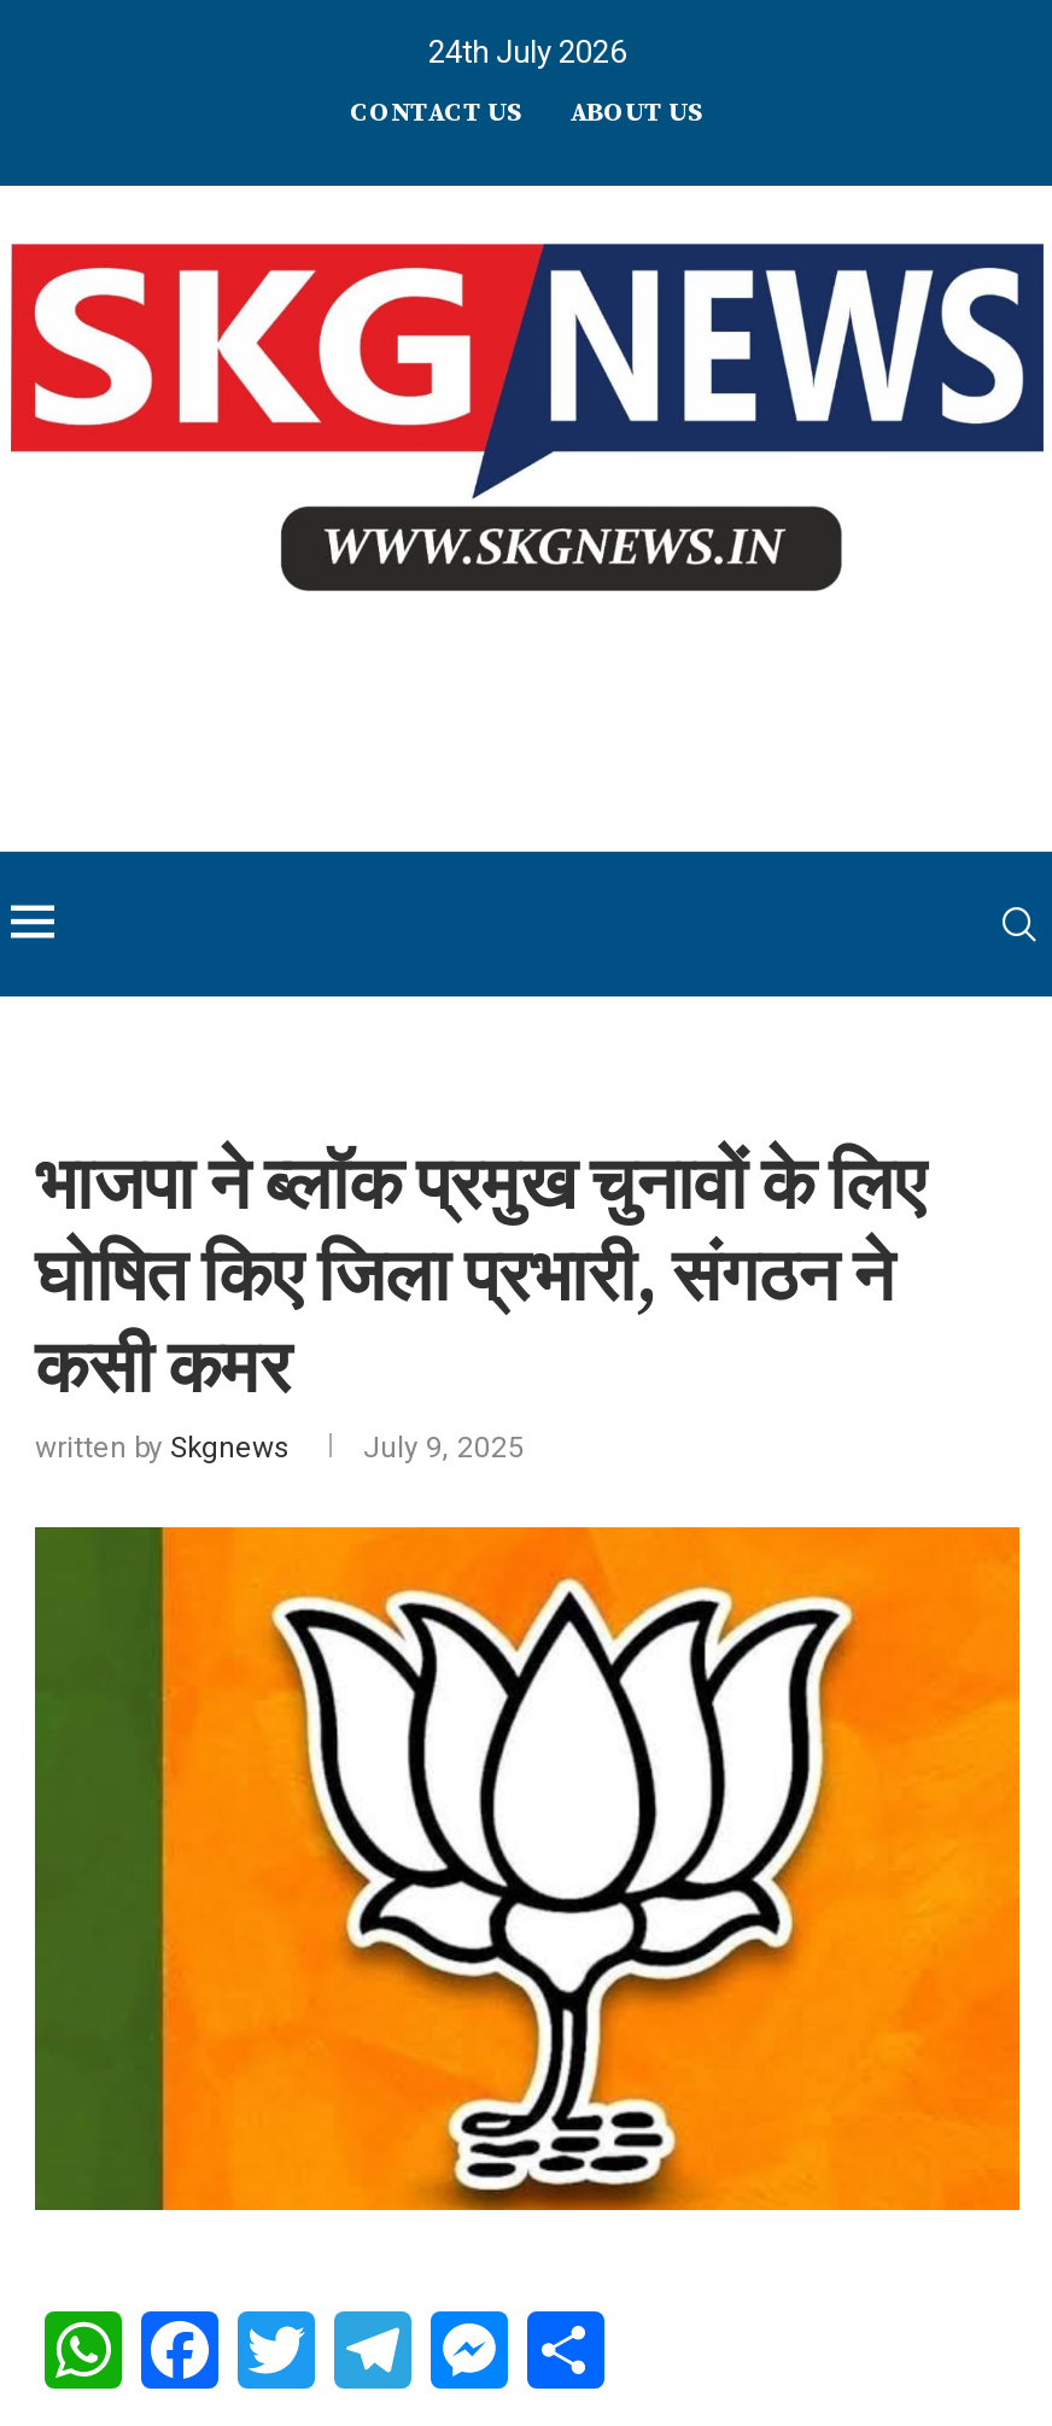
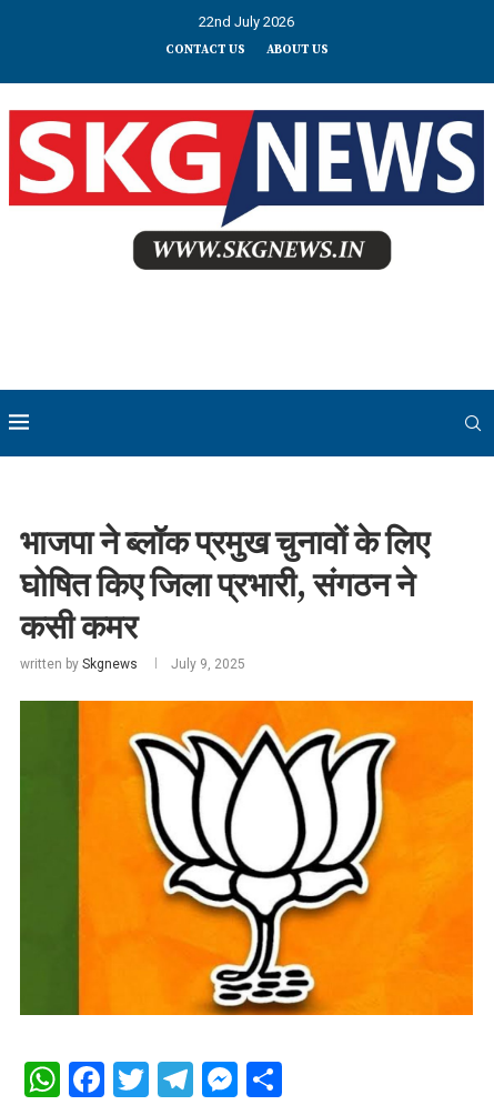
[428,34,626,70] 24th July 2026 -> [199,13,294,30] 22nd July 2026

